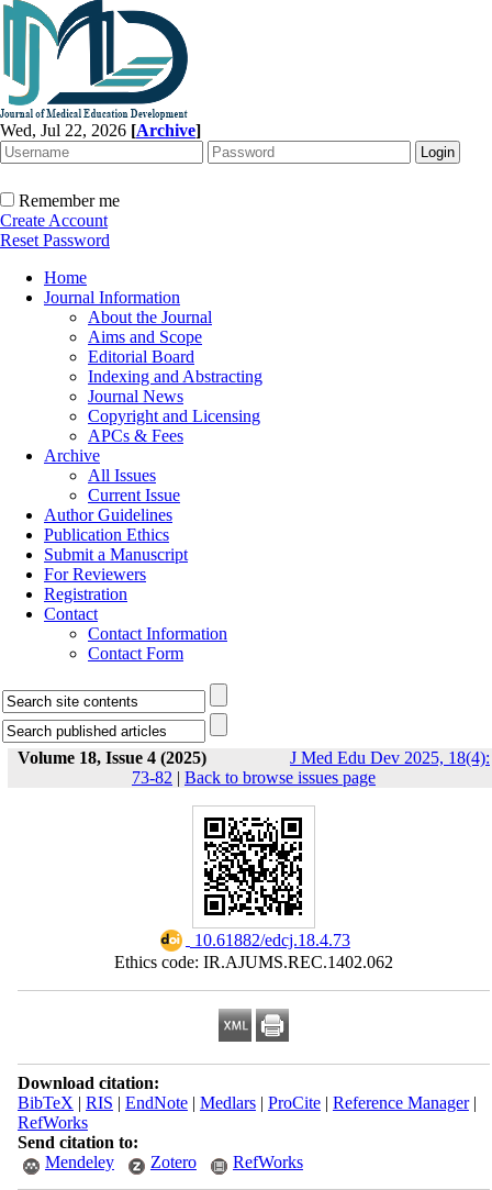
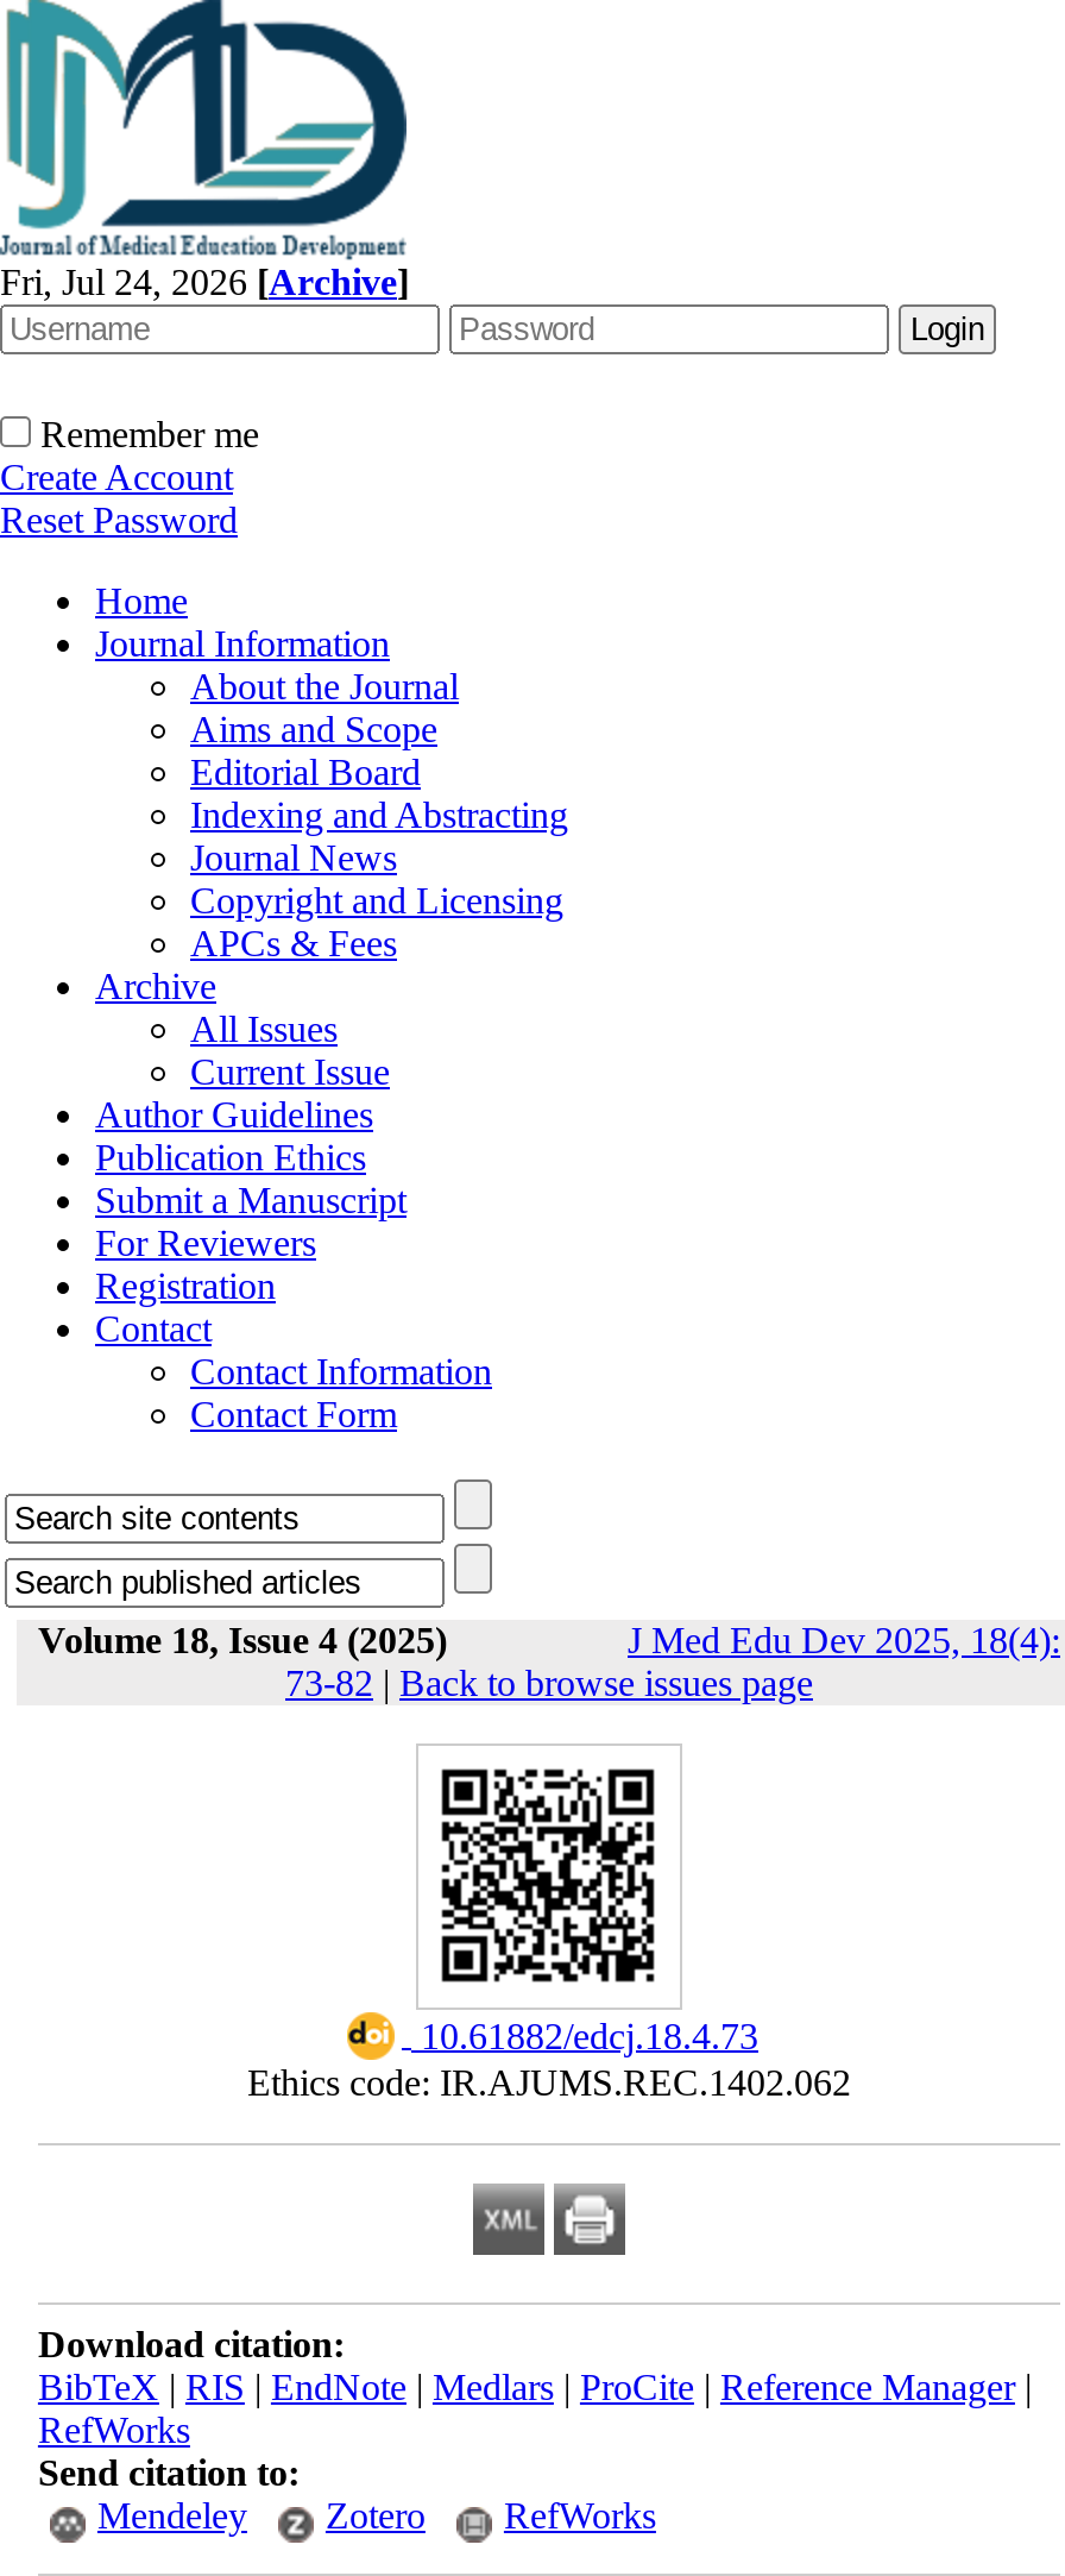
[0,121,201,140] Wed, Jul 22, 2026 [Archive] -> [0,262,409,302] Fri, Jul 24, 2026 [Archive]

